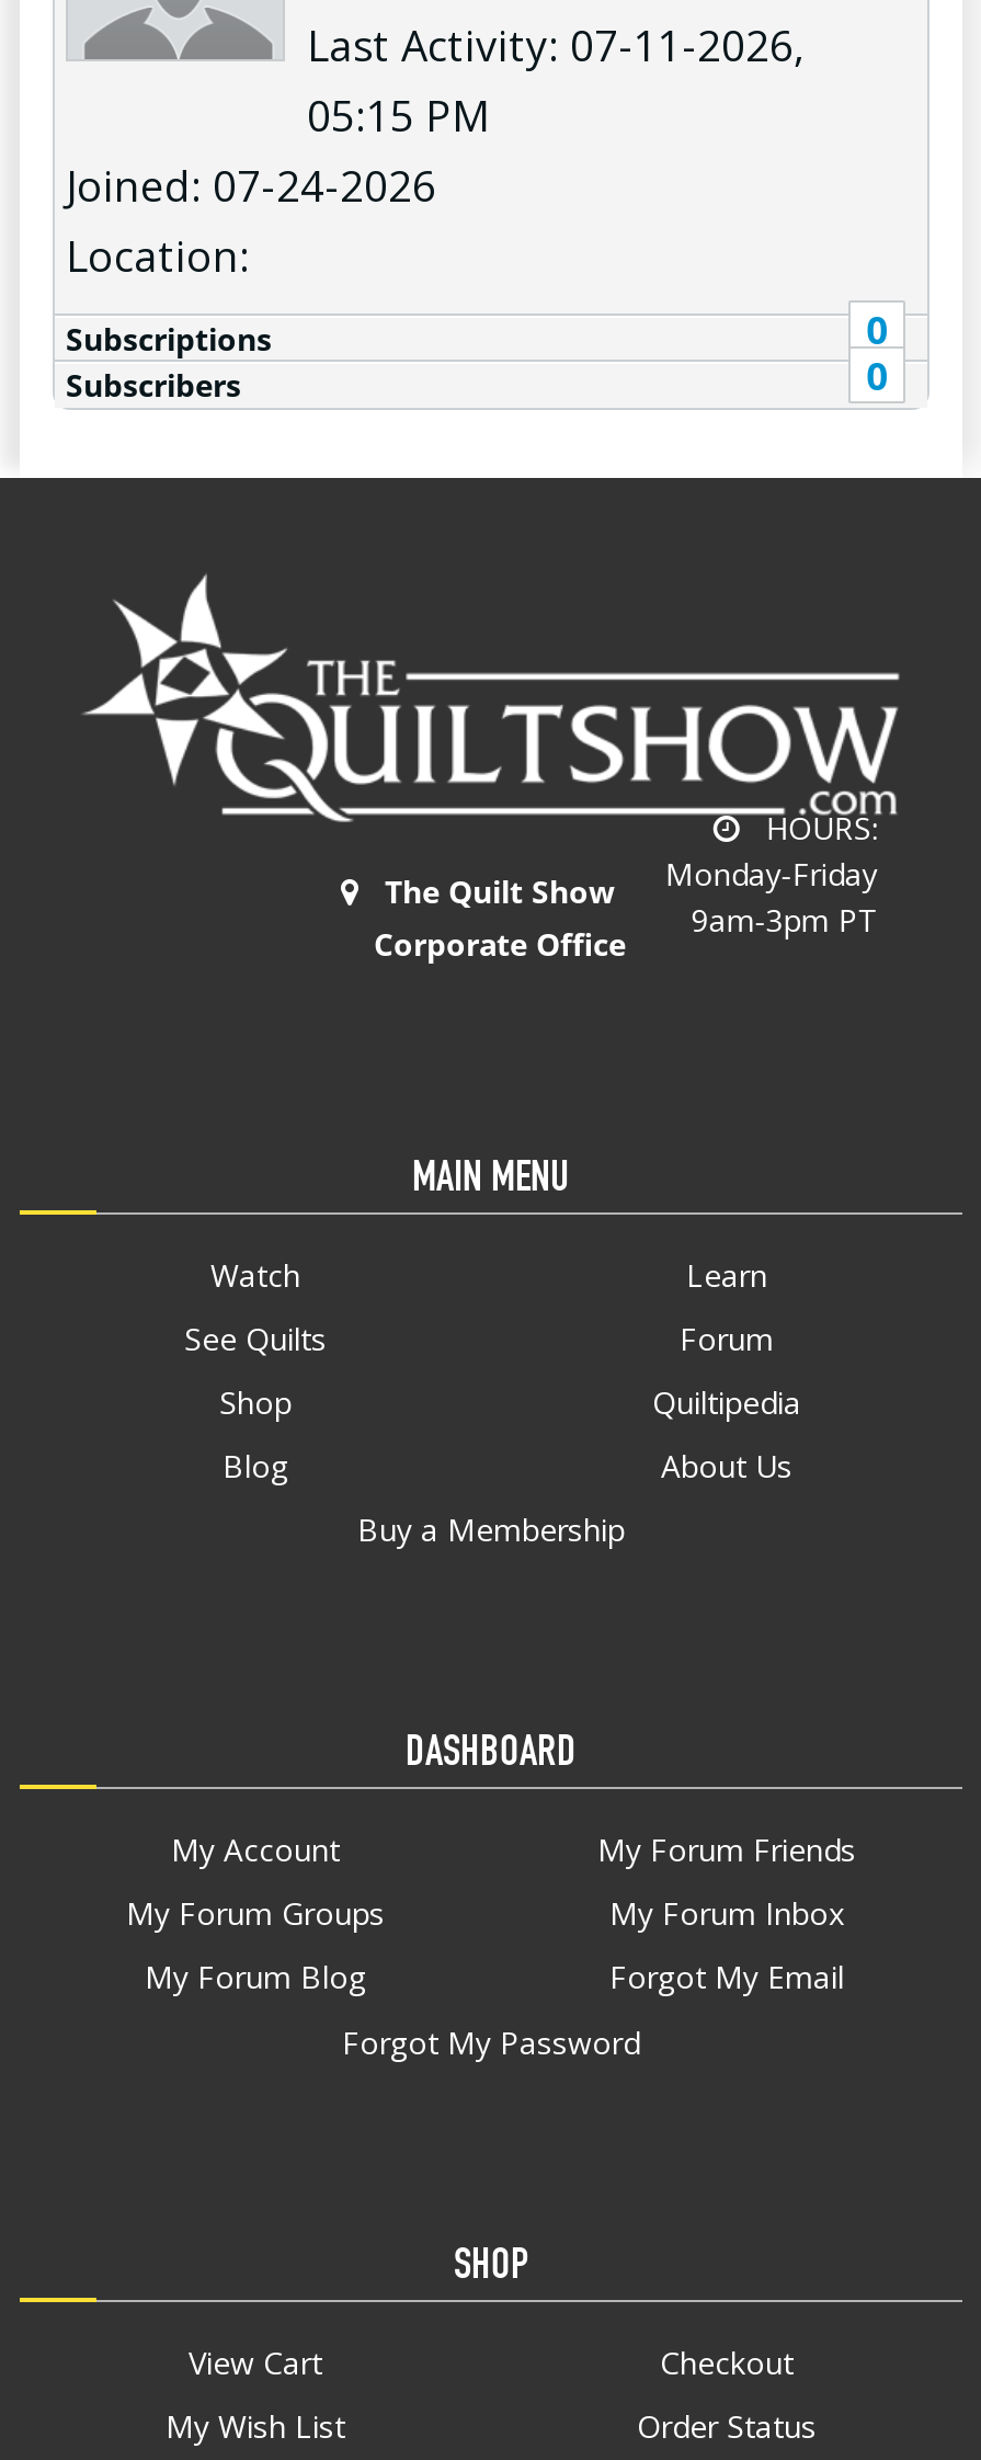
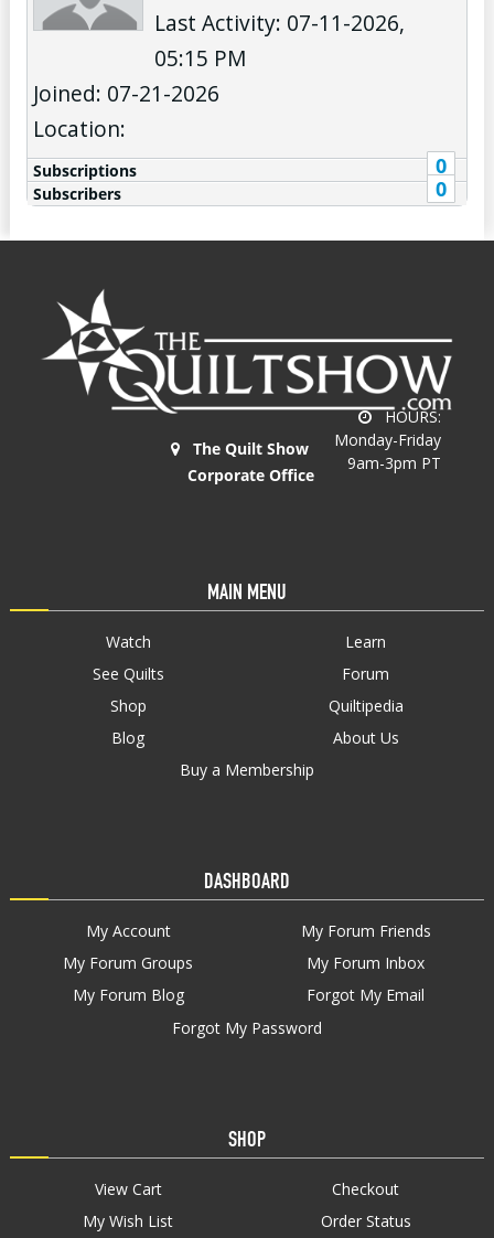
[66,156,436,216] Joined: 07-24-2026 -> [33,79,219,108] Joined: 07-21-2026

